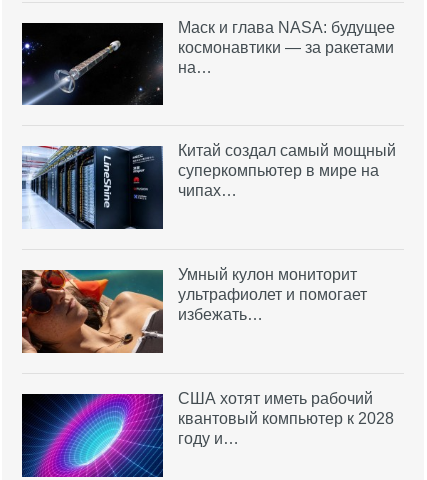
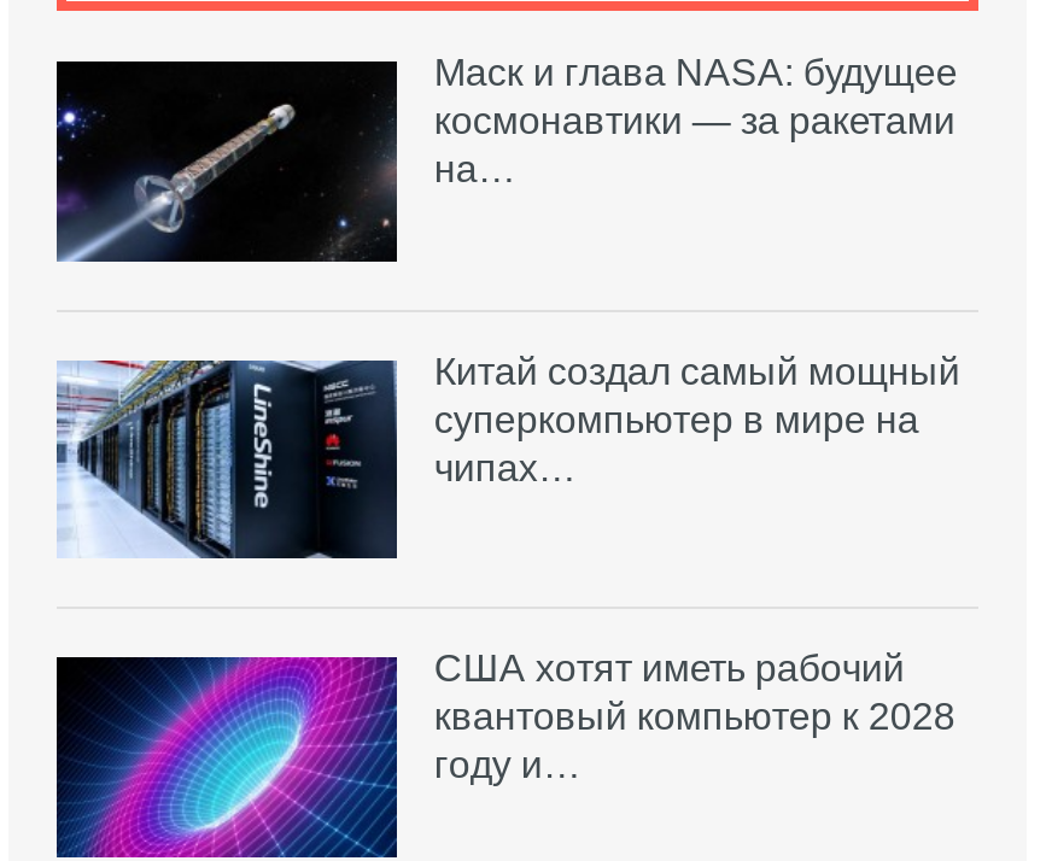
[21,266,367,354] [image] | Умный кулон мониторит | ультрафиолет и помогает | избежать… -> none

